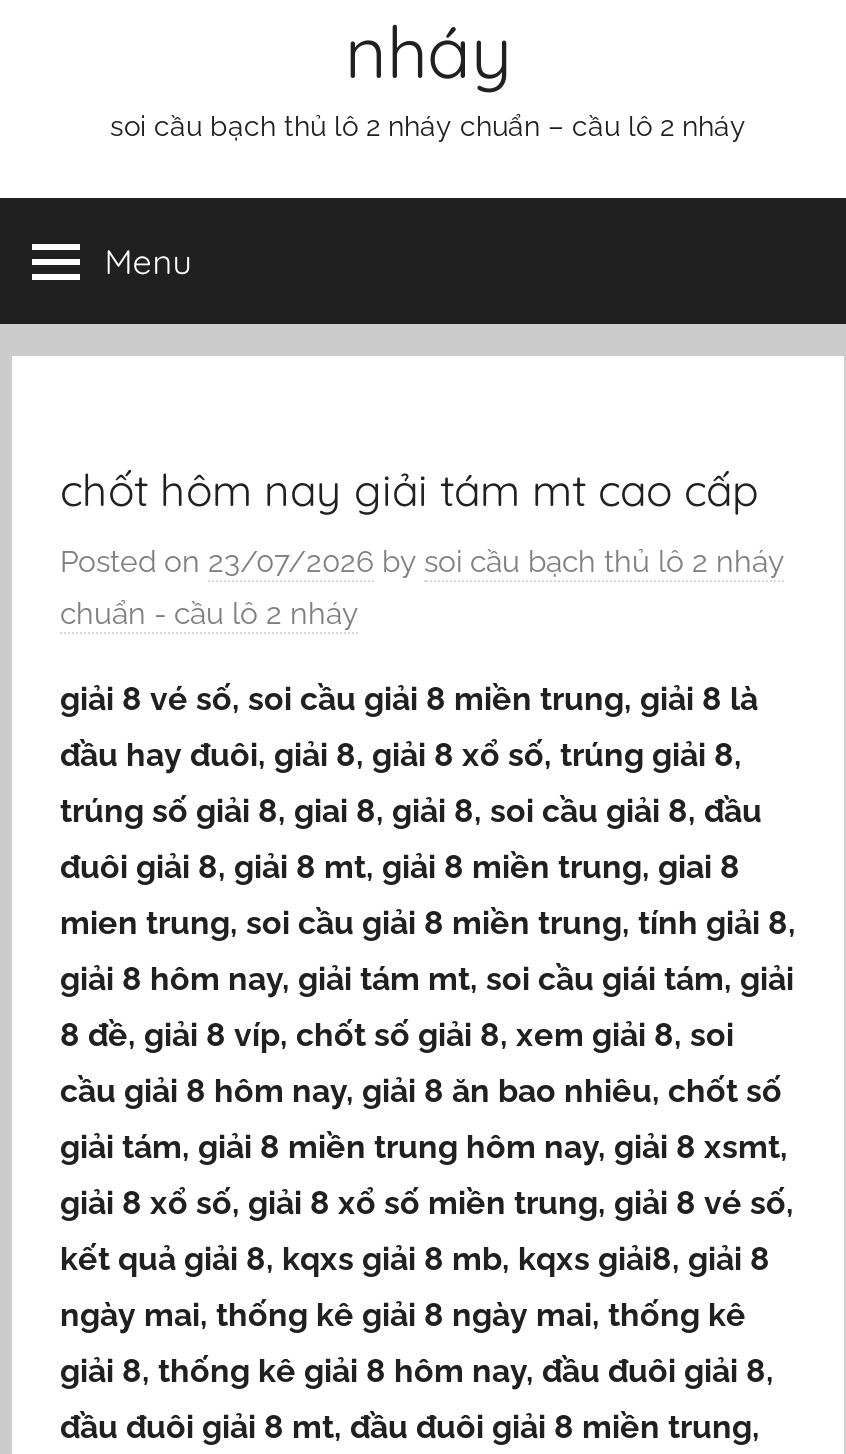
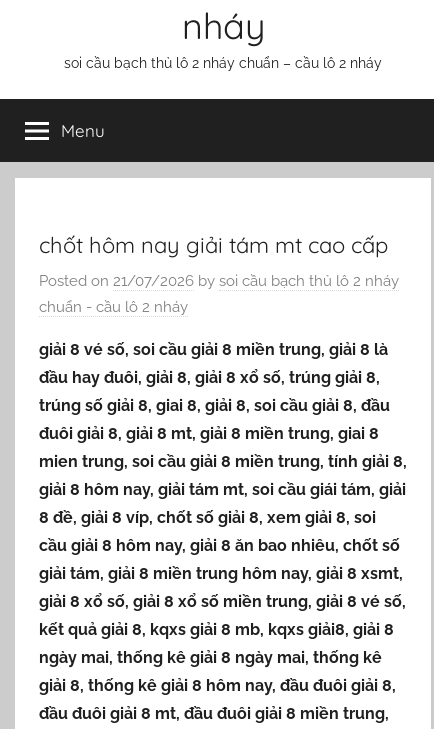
[60,543,784,579] Posted on 23/07/2026 by soi cầu bạch thủ lô 2 nháy -> [39,271,399,289] Posted on 21/07/2026 by soi cầu bạch thủ lô 2 nháy

